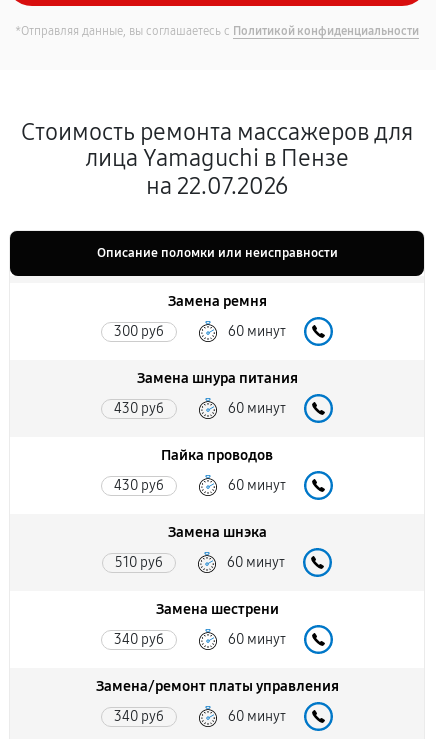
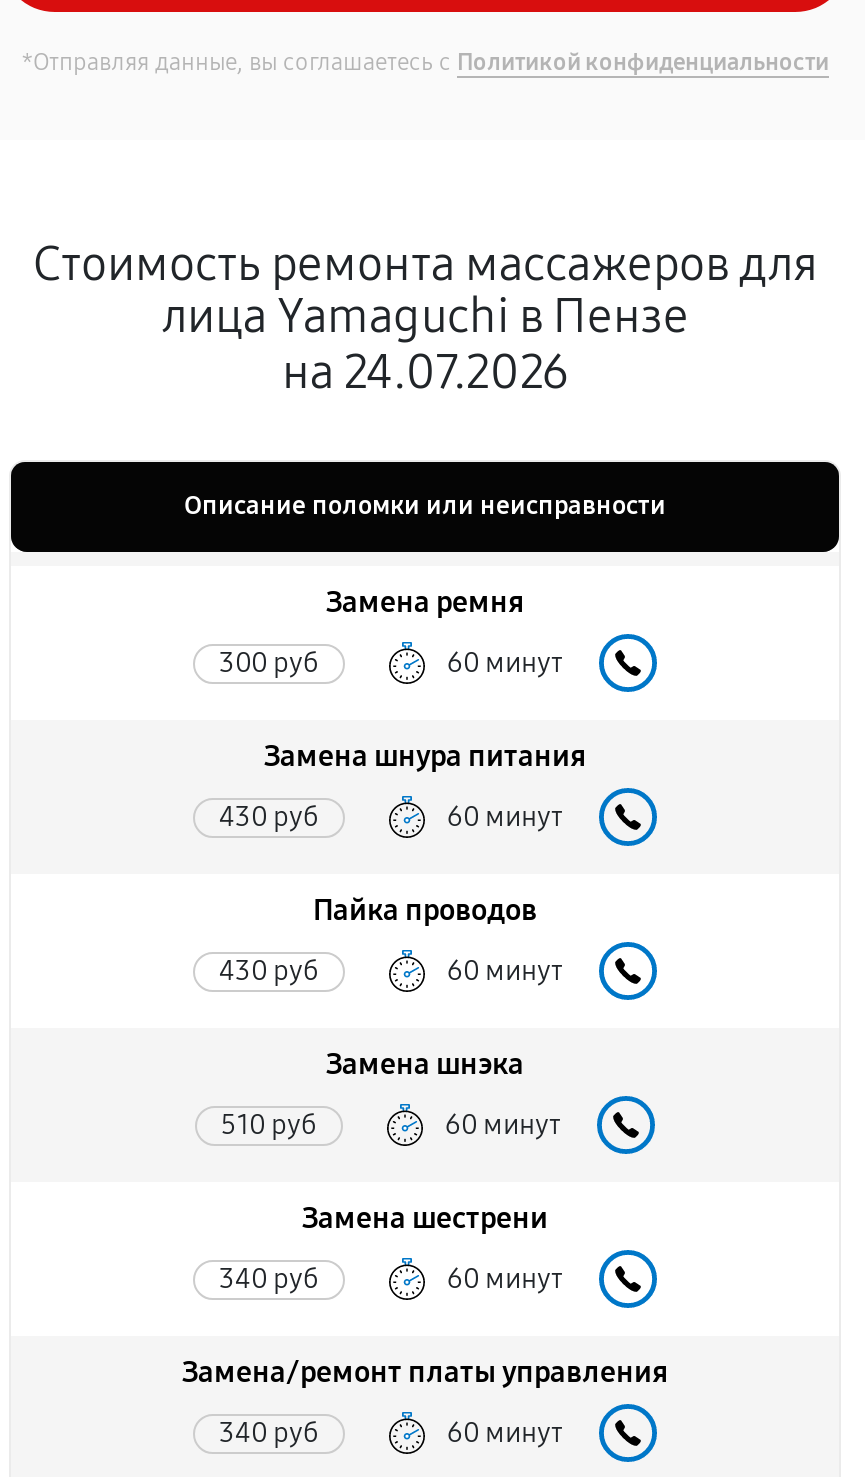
[146,172,288,200] на 22.07.2026 -> [282,344,568,400] на 24.07.2026

